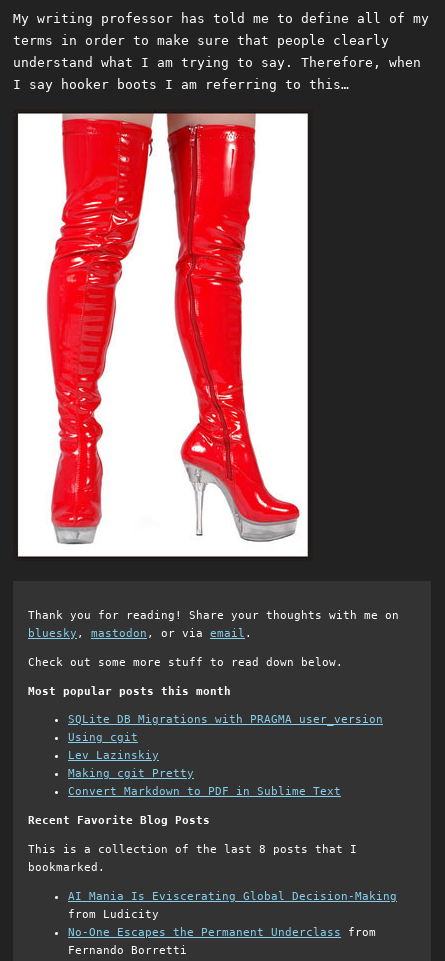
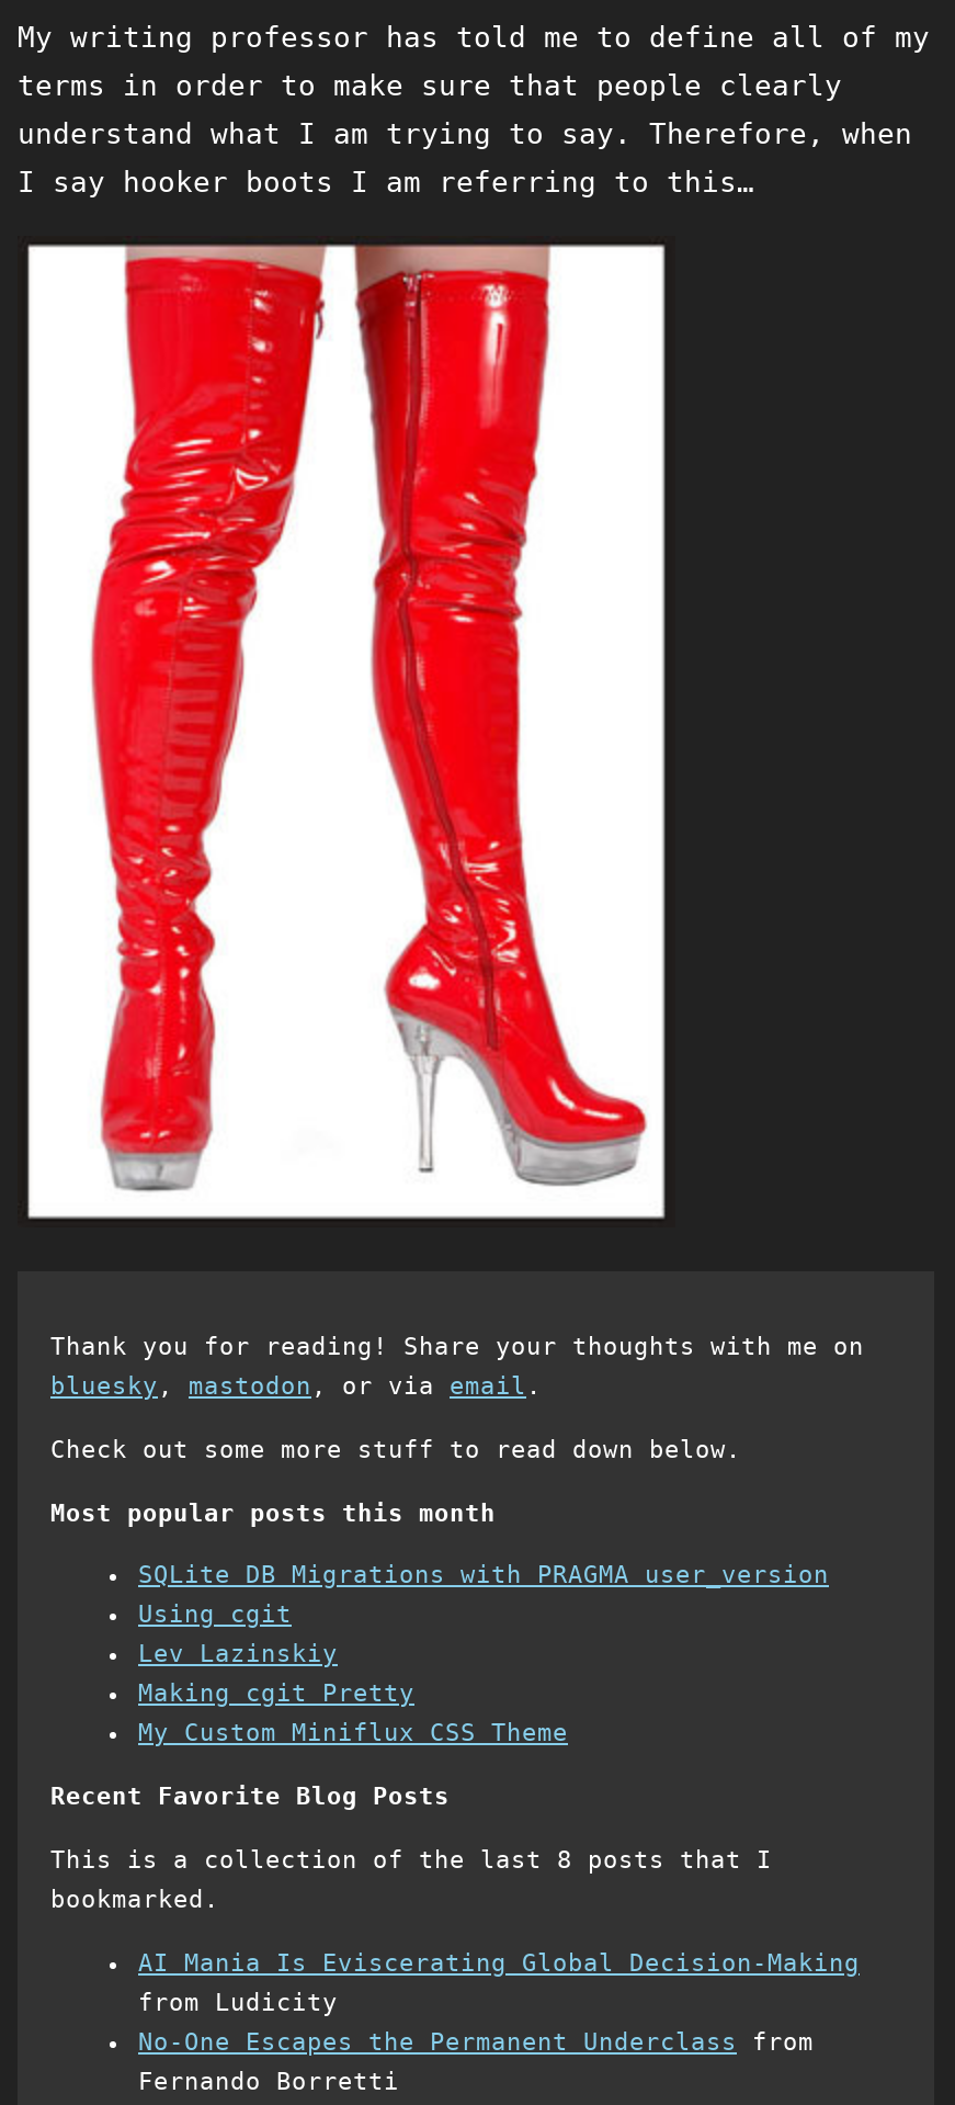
[68,785,341,798] Convert Markdown to PDF in Sublime Text -> [138,1720,568,1748] My Custom Miniflux CSS Theme

